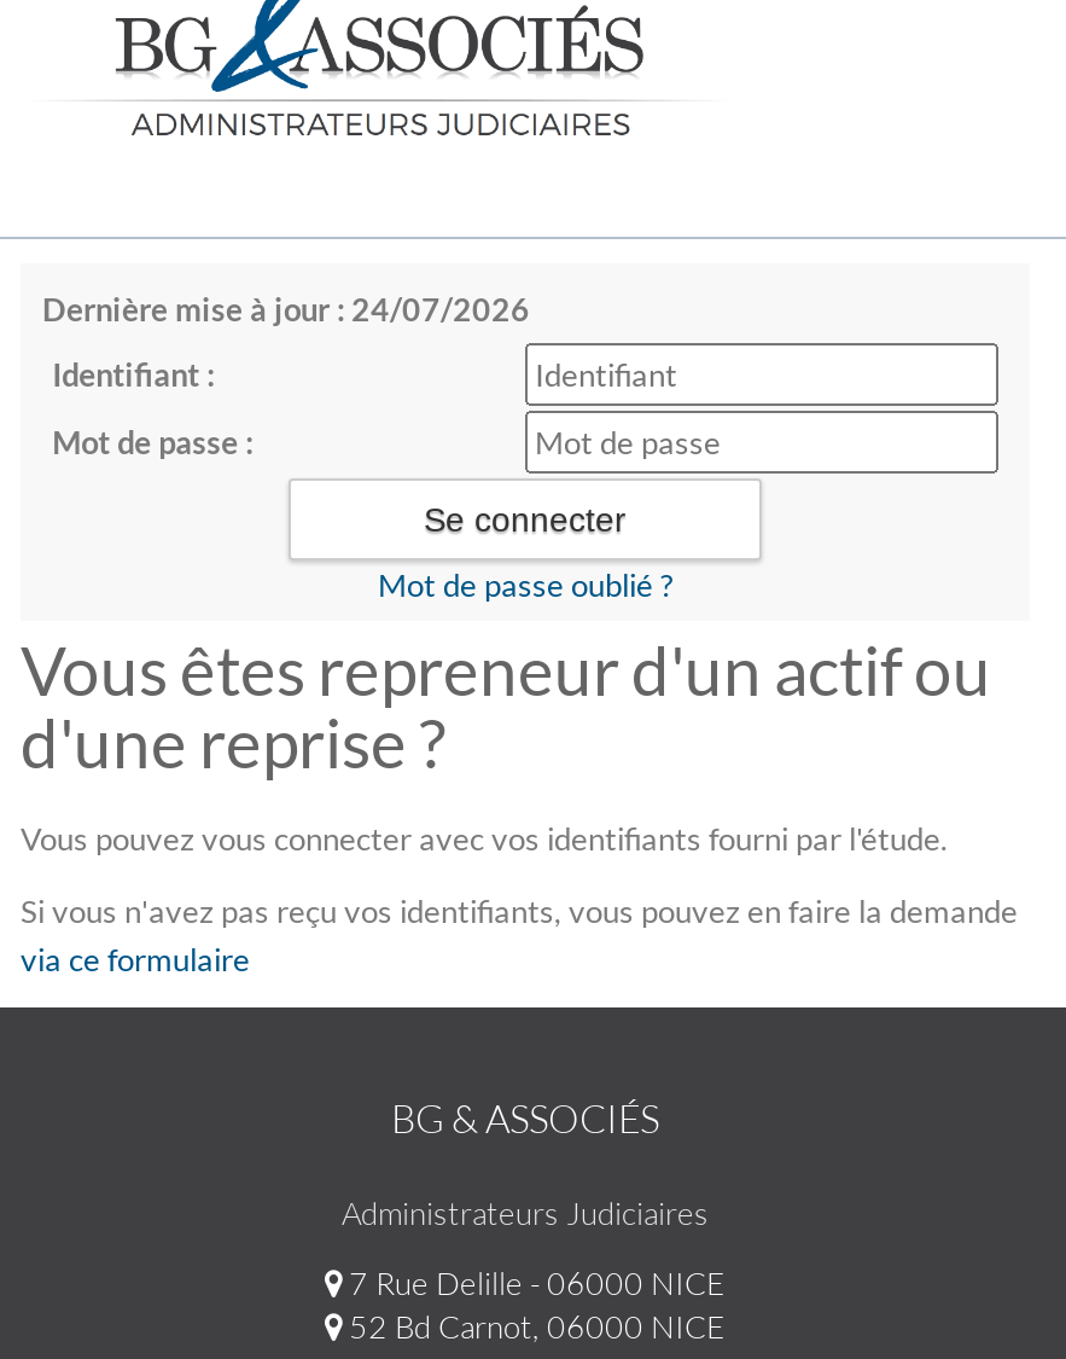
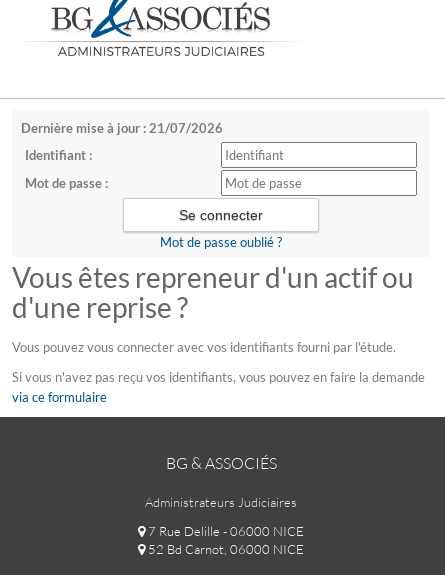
[42,290,530,329] Dernière mise à jour : 24/07/2026 -> [21,120,223,136] Dernière mise à jour : 21/07/2026

